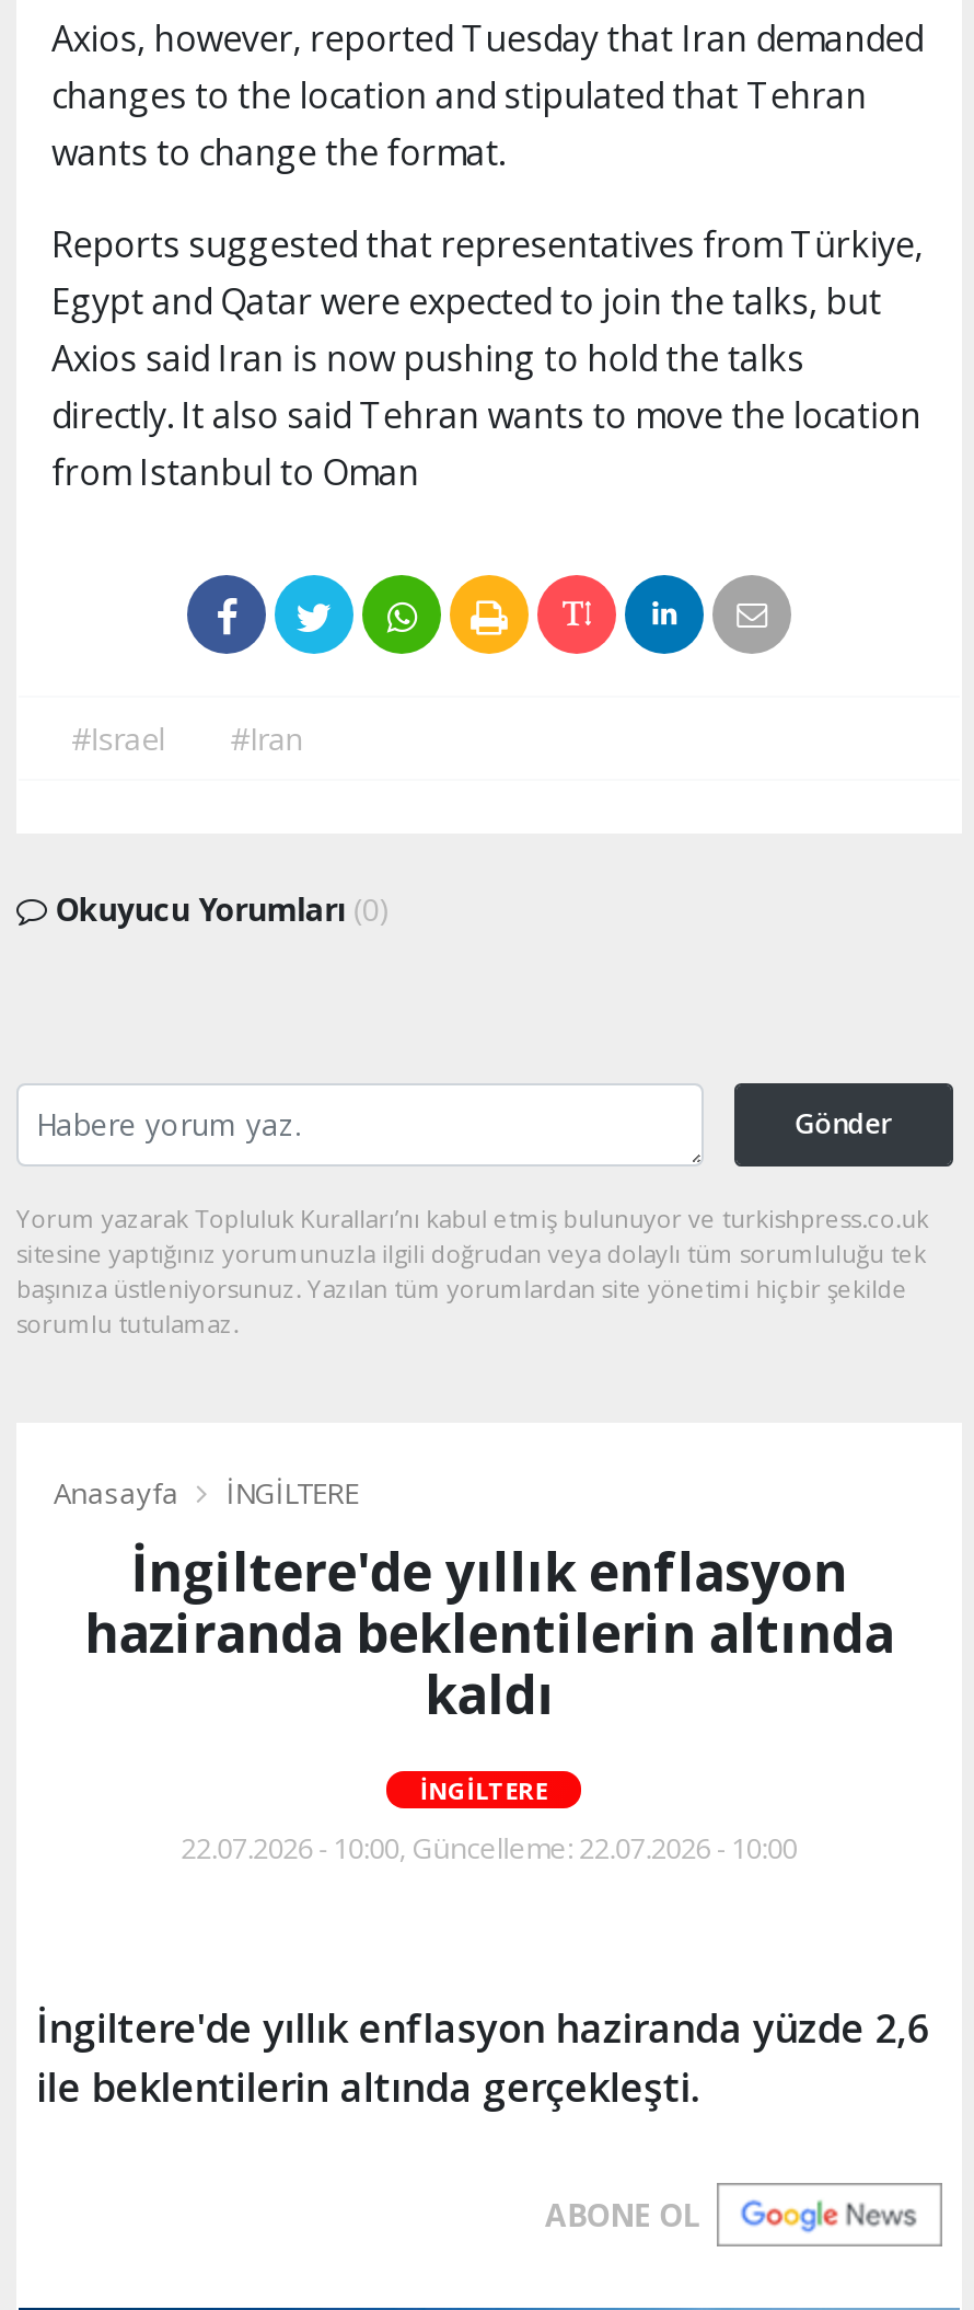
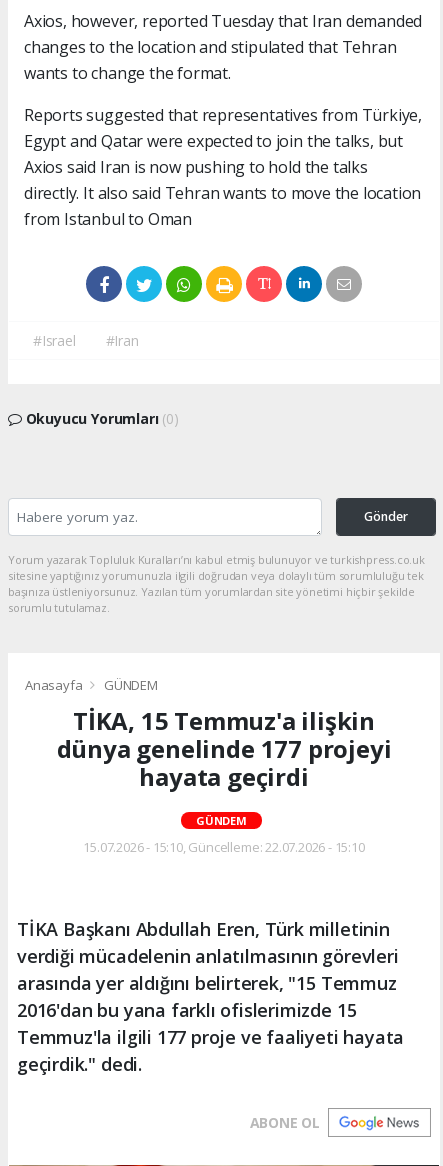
[84,1473,894,1729] İNGİLTERE | İngiltere'de yıllık enflasyon | haziranda beklentilerin altında | kaldı -> [57,676,391,793] GÜNDEM | TİKA, 15 Temmuz'a ilişkin | dünya genelinde 177 projeyi | hayata geçirdi
[420,1773,547,1806] İNGİLTERE -> [196,813,247,828] GÜNDEM
[181,1828,797,1867] 22.07.2026 - 10:00, Güncelleme: 22.07.2026 - 10:00 -> [83,838,365,856] 15.07.2026 - 15:10, Güncelleme: 22.07.2026 - 15:10
[36,2001,928,2112] İngiltere'de yıllık enflasyon haziranda yüzde 2,6 | ile beklentilerin altında gerçekleşti. -> [17,917,404,1076] TİKA Başkanı Abdullah Eren, Türk milletinin | verdiği mücadelenin anlatılmasının görevleri | arasında yer aldığını belirterek, "15 Temmuz | 2016'dan bu yana farklı ofislerimizde 15 | Temmuz'la ilgili 177 proje ve faaliyeti hayata | geçirdik." dedi.

